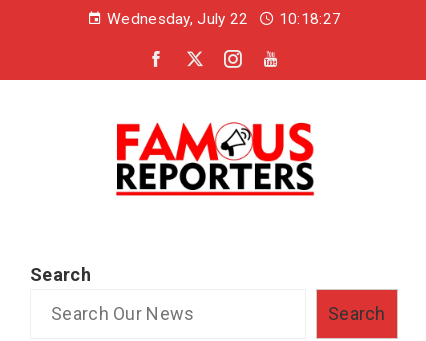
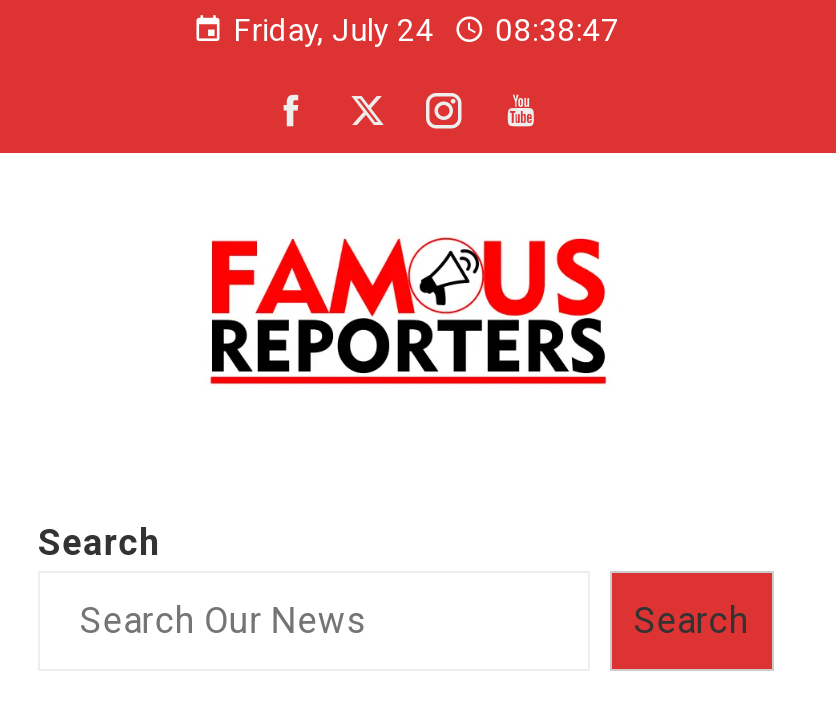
[107,10,248,28] Wednesday, July 22 -> [233,13,434,49] Friday, July 24
[279,10,341,28] 10:18:27 -> [495,13,620,49] 08:38:47

